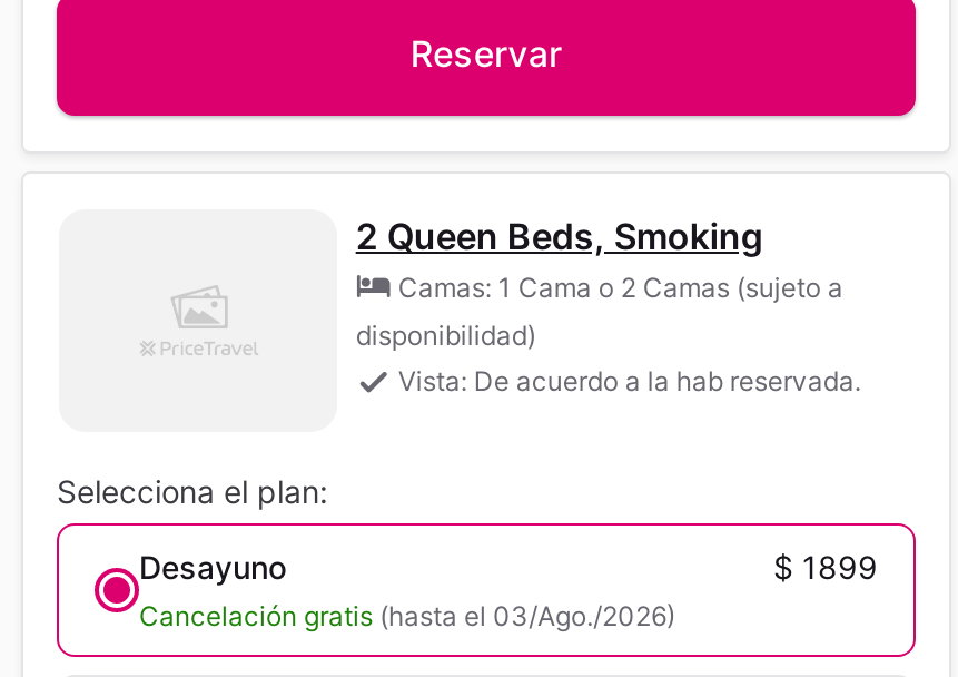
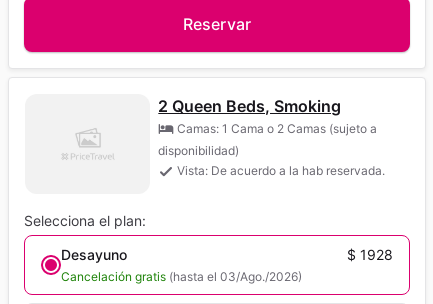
[773,547,878,585] $ 1899 -> [347,246,393,263] $ 1928

